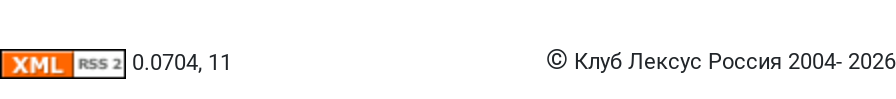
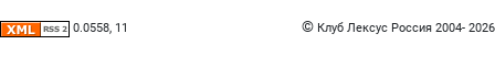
[126,50,232,76] 0.0704, 11 -> [70,21,128,36] 0.0558, 11

